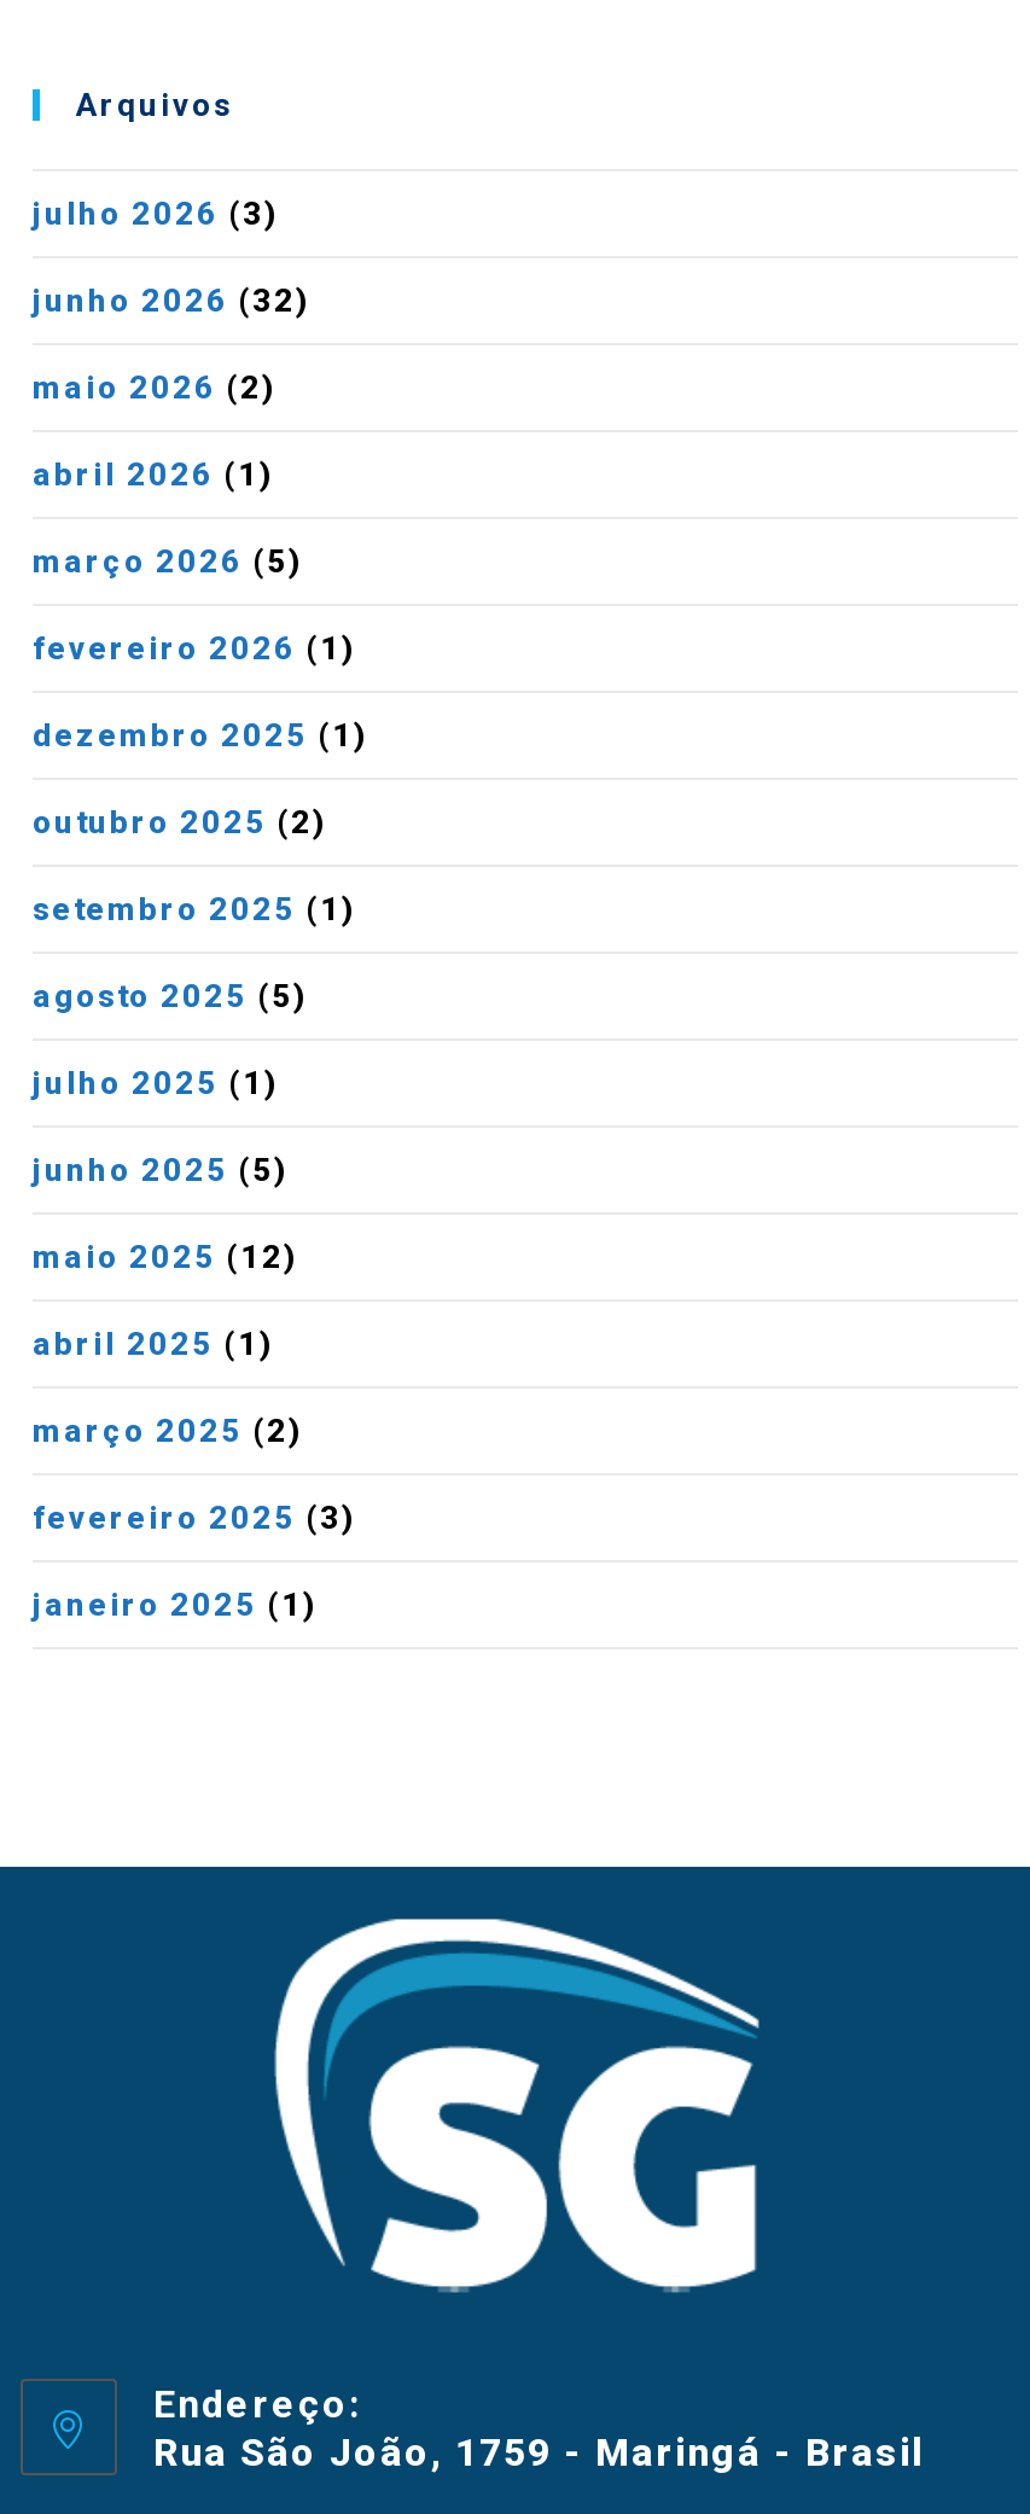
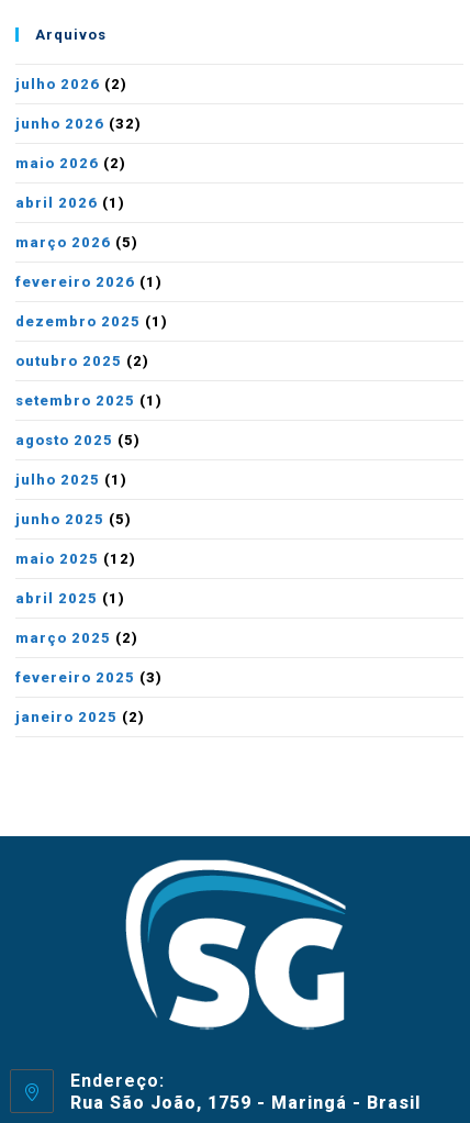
[33,196,279,232] julho 2026 (3) -> [15,76,127,92] julho 2026 (2)
[33,1587,318,1623] janeiro 2025 (1) -> [15,709,145,725] janeiro 2025 (2)

